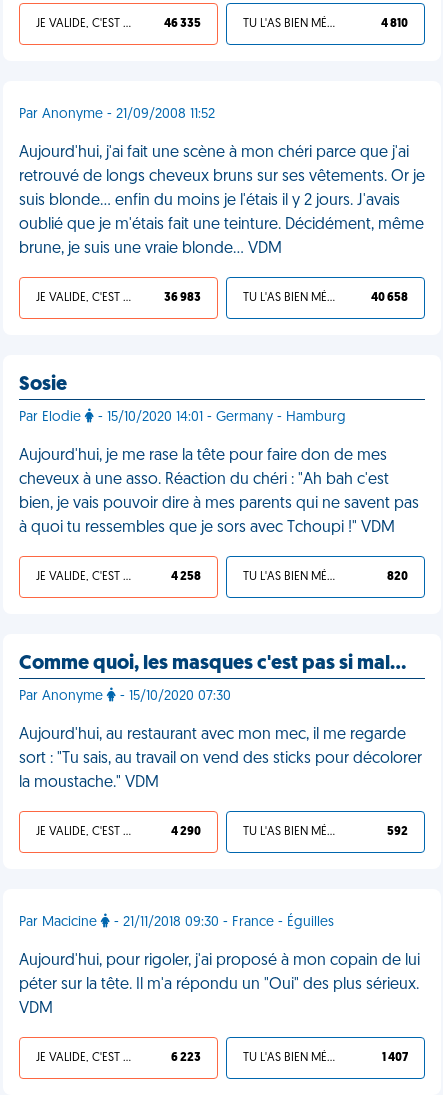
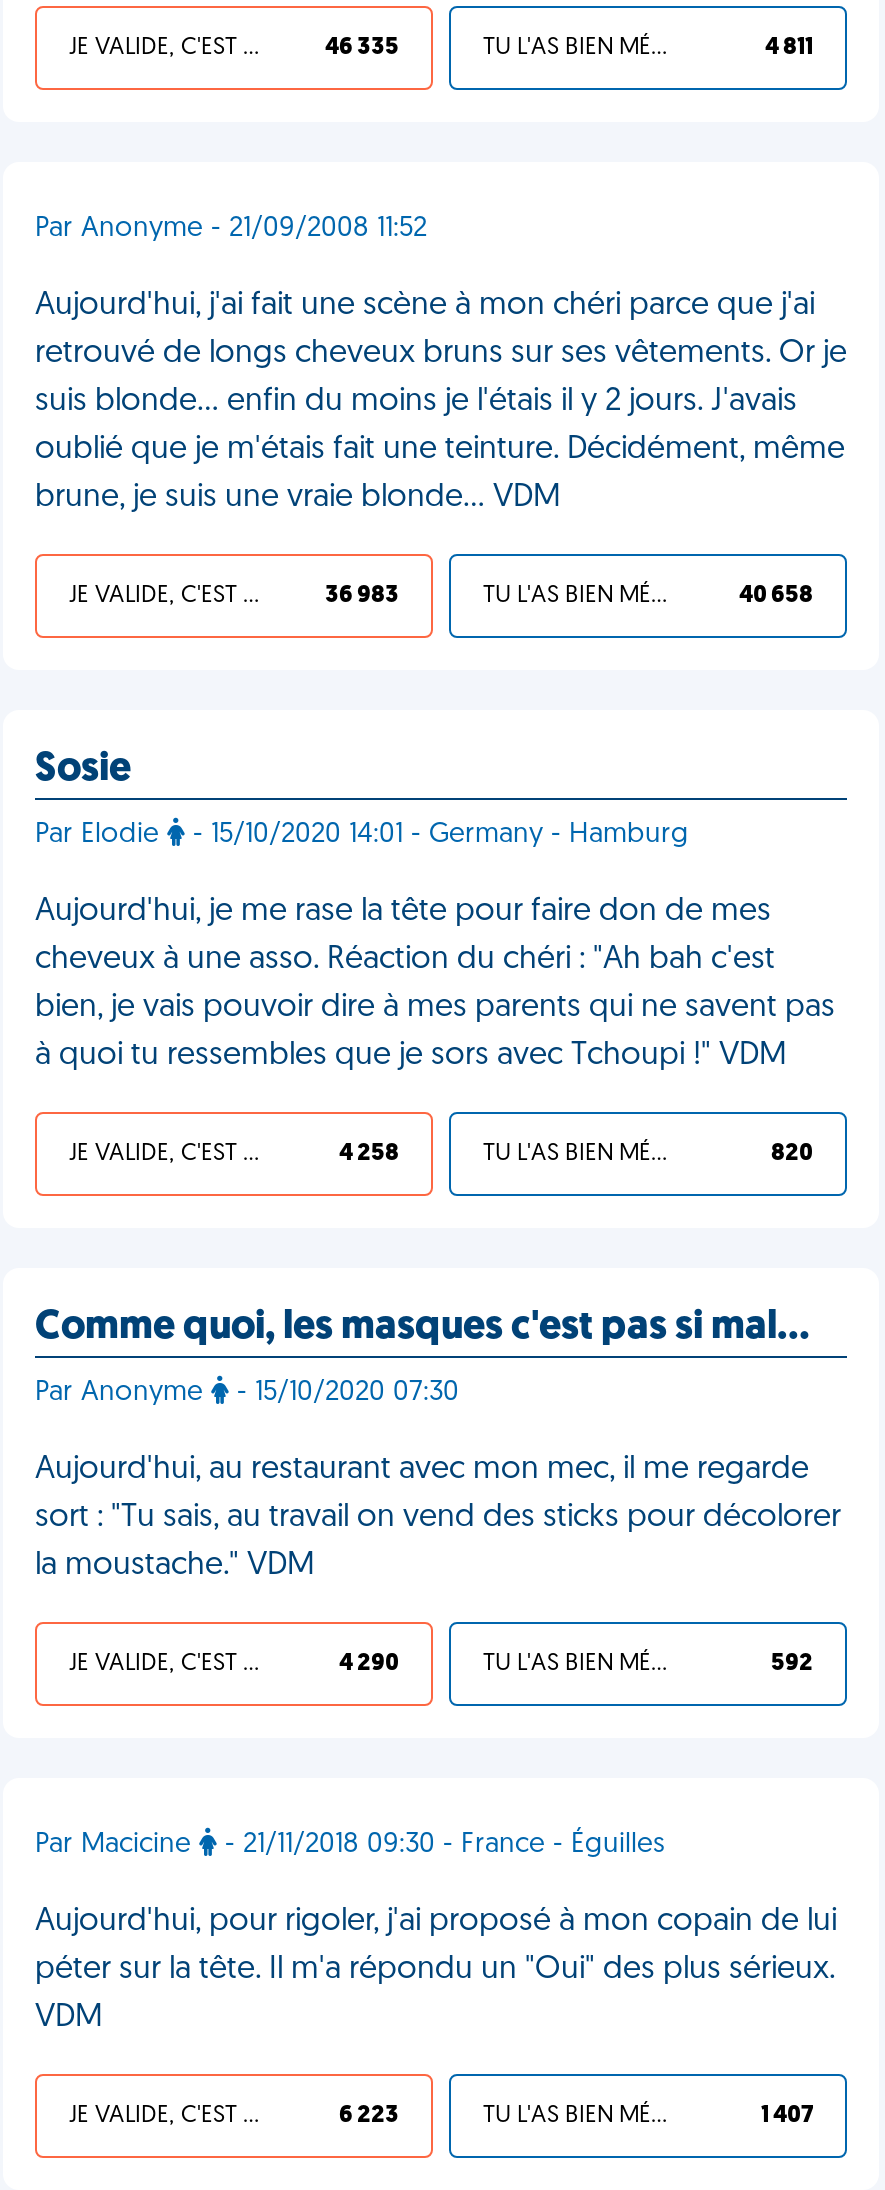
[381,18,408,30] 4 810 -> [765,36,813,60] 4 811

